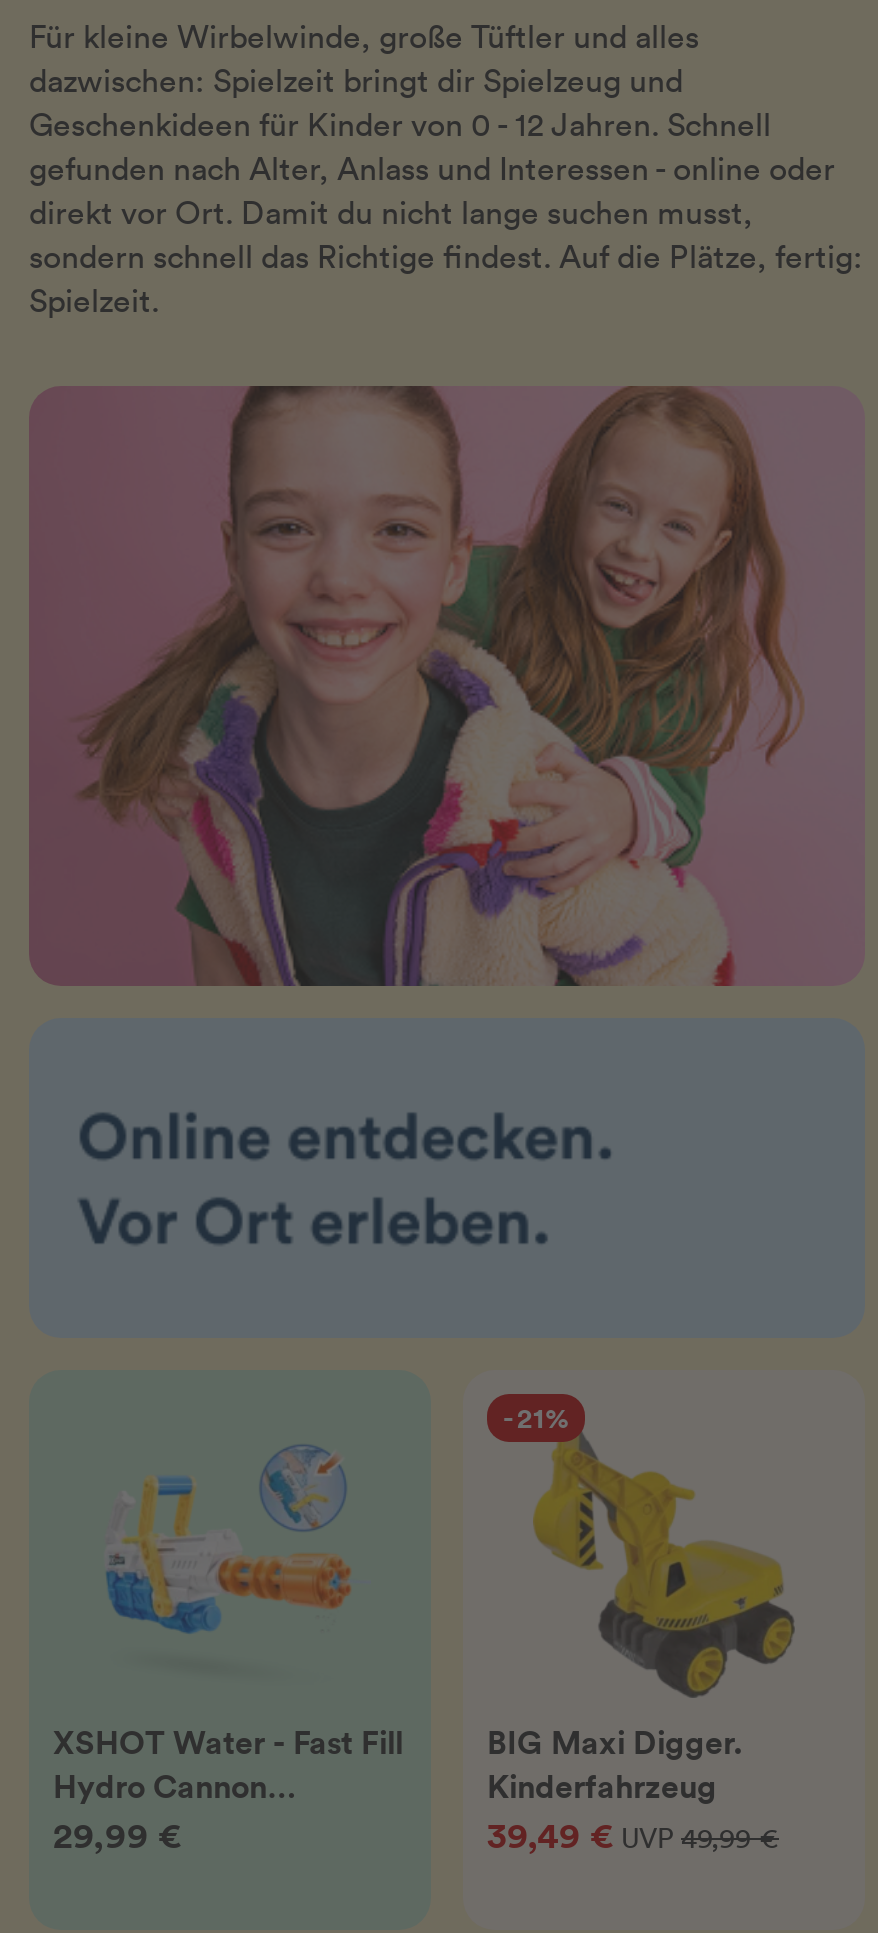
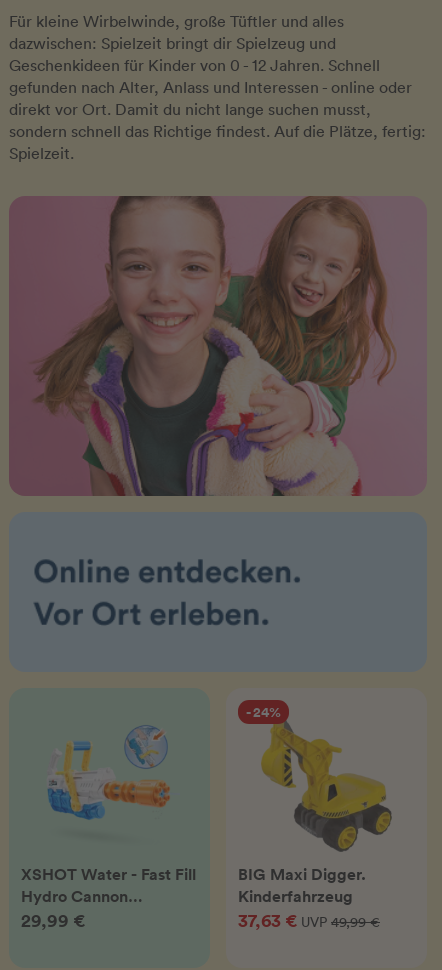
[503,1398,569,1438] - 21% -> [246,702,281,722] - 24%
[487,1810,779,1858] 39,49 €UVP 49,99 € -> [238,908,380,932] 37,63 €UVP 49,99 €

